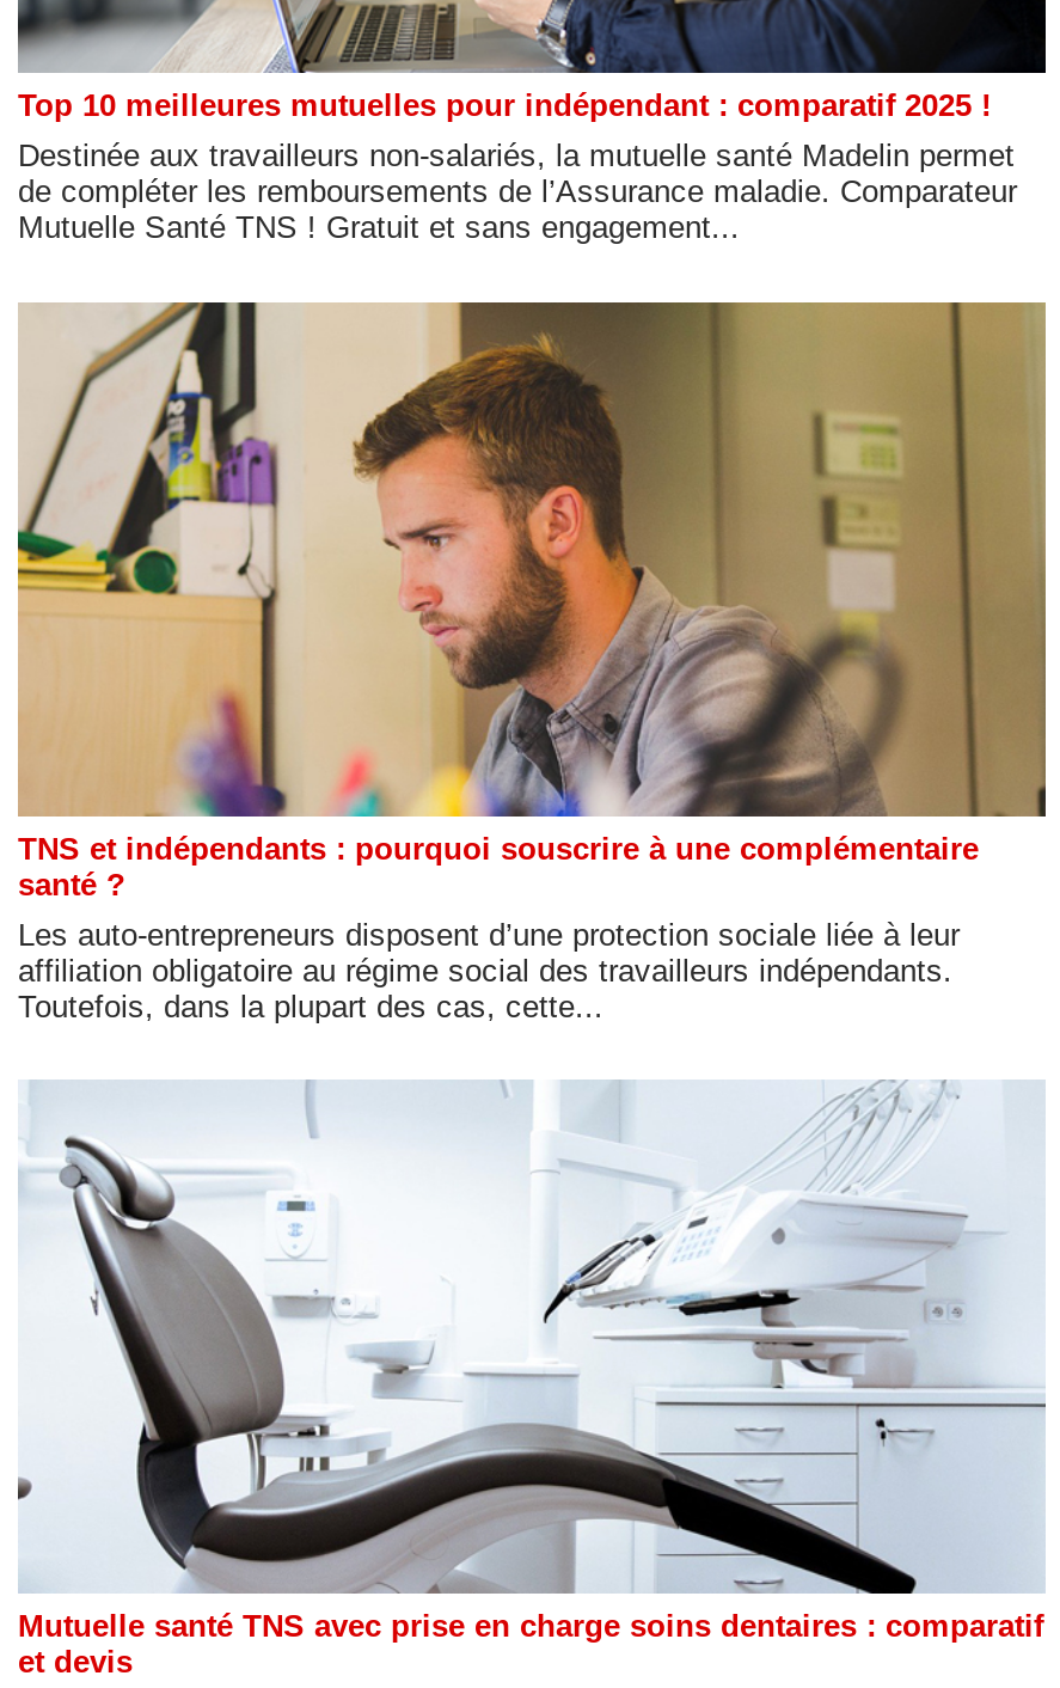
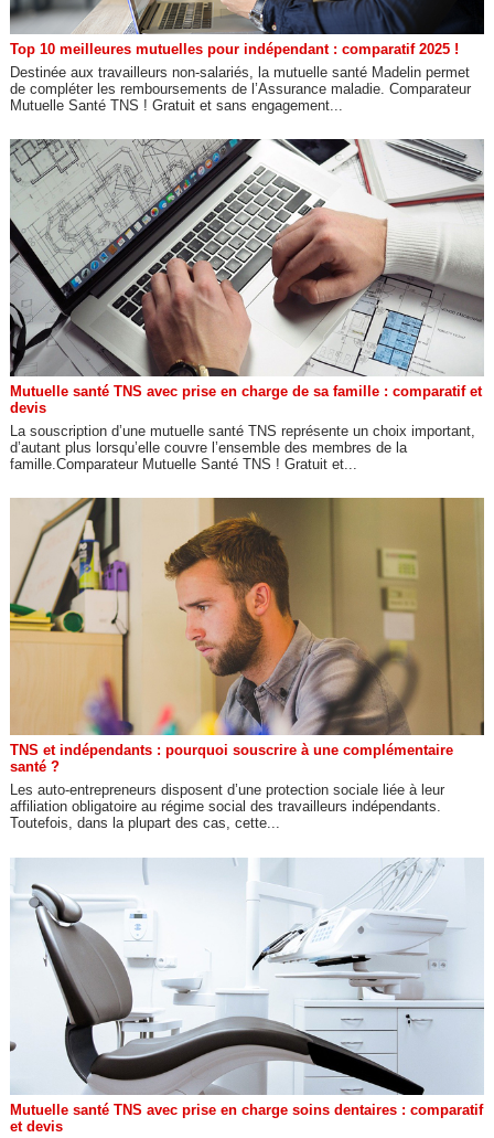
none -> [9,138,485,473] [image] | Mutuelle santé TNS avec prise en charge de sa famille : comparatif et | devis | La souscription d’une mutuelle santé TNS représente un choix important, | d’autant plus lorsqu’elle couvre l’ensemble des membres de la | famille.Comparateur Mutuelle Santé TNS ! Gratuit et...

